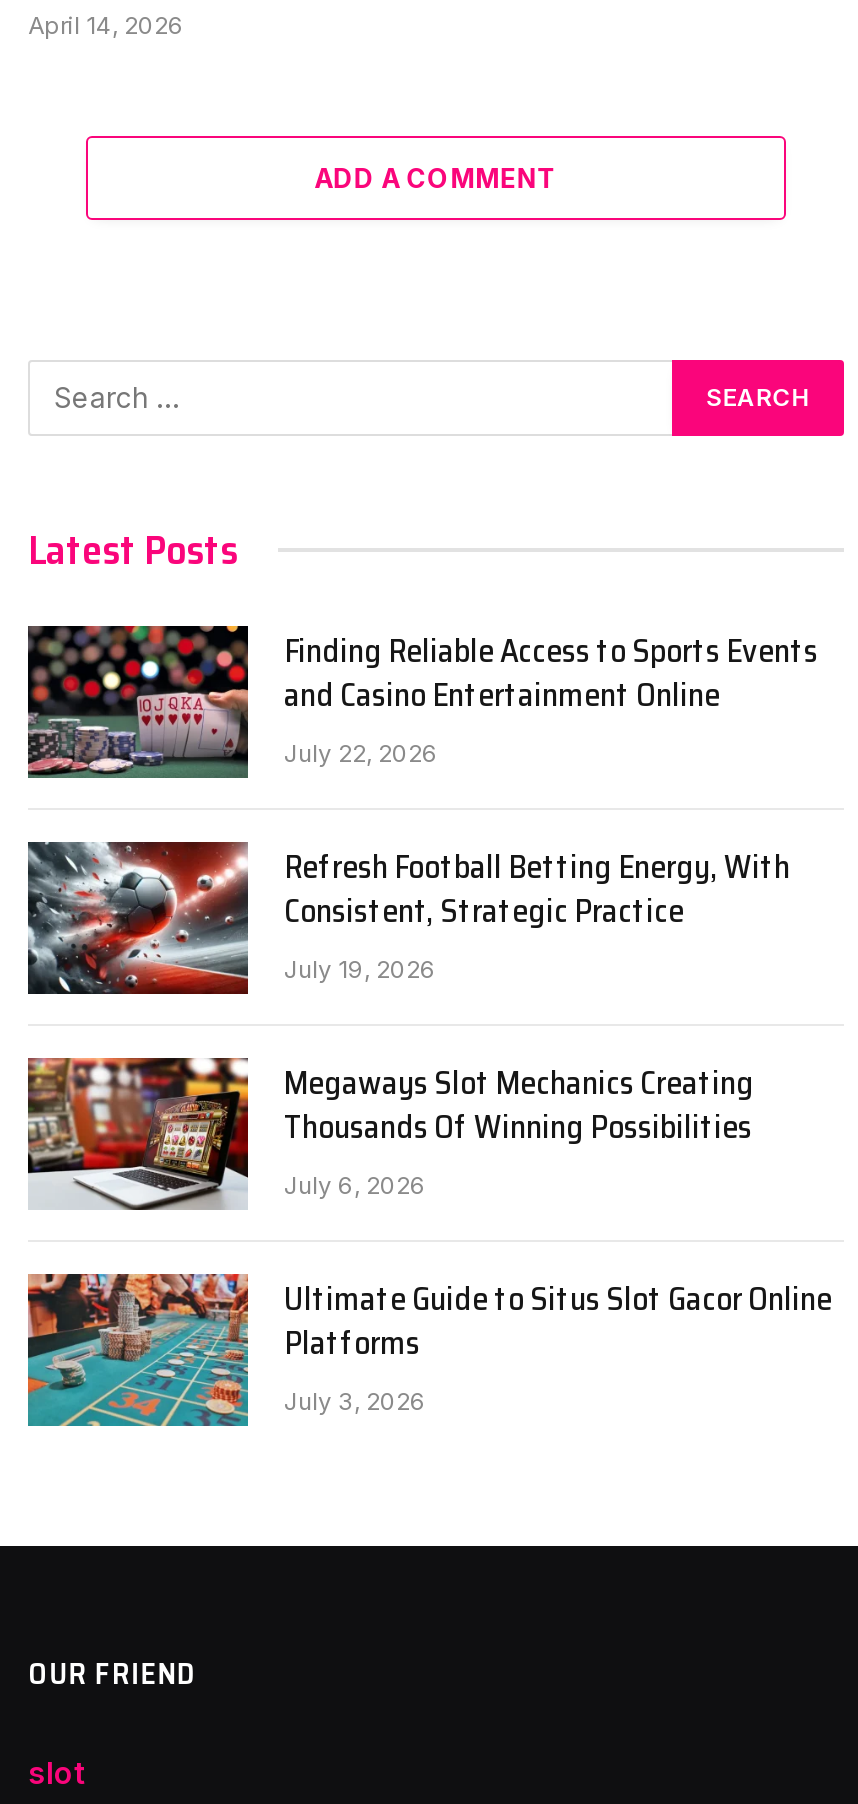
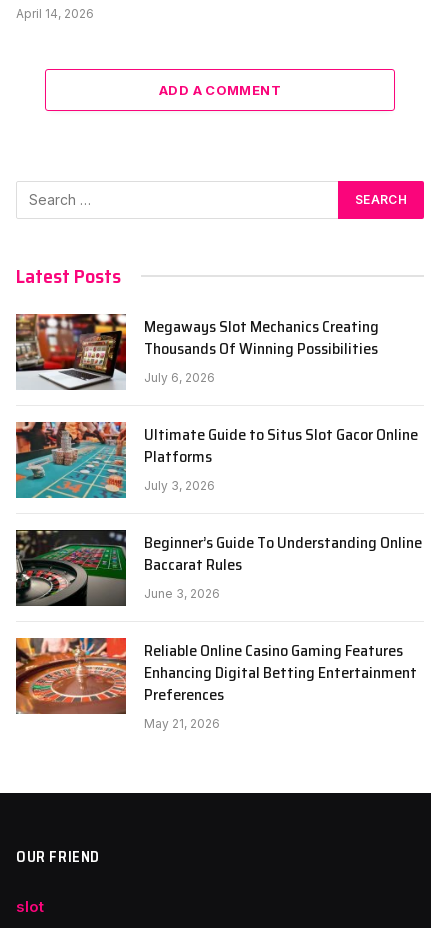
[26,624,818,983] [image] | Finding Reliable Access to Sports Events | and Casino Entertainment Online | July 22, 2026 | Refresh Football Betting Energy, With | Consistent, Strategic Practice | July 19, 2026 -> none
[26,840,250,996] [image] -> none
moved [24,1054,832,1415] -> [14,312,418,493]: [image] | Megaways Slot Mechanics Creating | Thousands Of Winning Possibilities | July 6, 2026 | Ultimate Guide to Situs Slot Gacor Online | Platforms | July 3, 2026
none -> [15,529,422,731] [image] | Beginner’s Guide To Understanding Online | Baccarat Rules | June 3, 2026 | Reliable Online Casino Gaming Features | Enhancing Digital Betting Entertainment | Preferences | May 21, 2026
none -> [15,637,127,733] [image]

